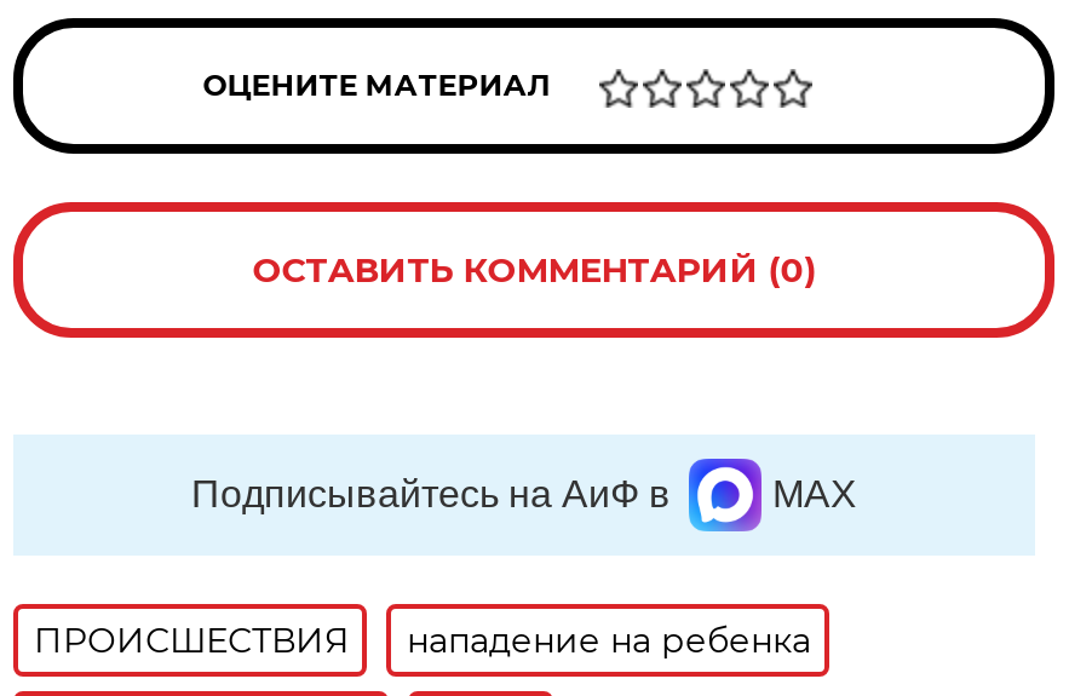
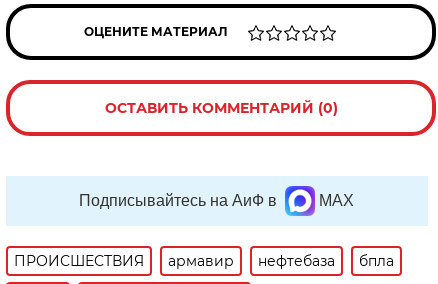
[407,619,811,662] нападение на ребенка -> [168,252,394,270] армавир | нефтебаза | бпла

